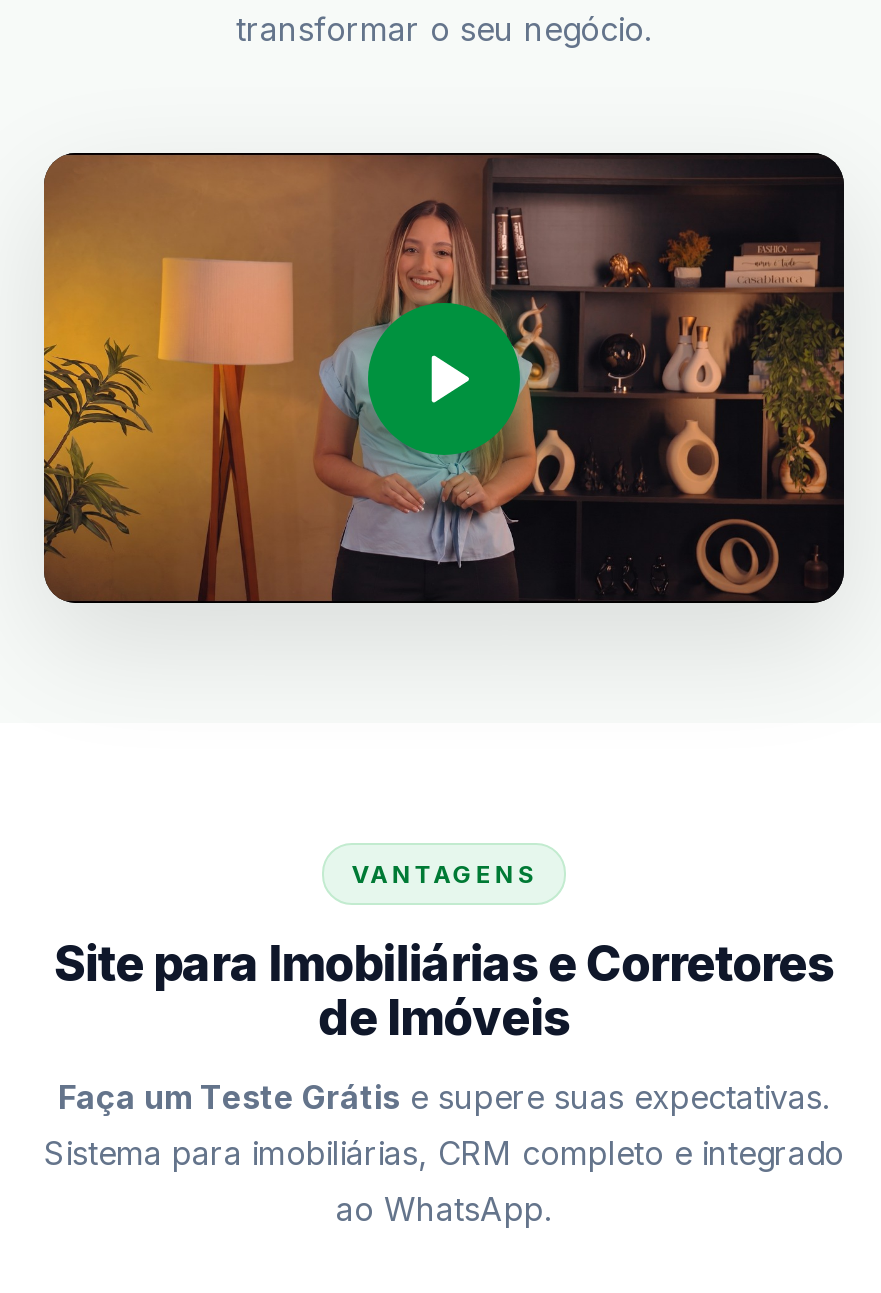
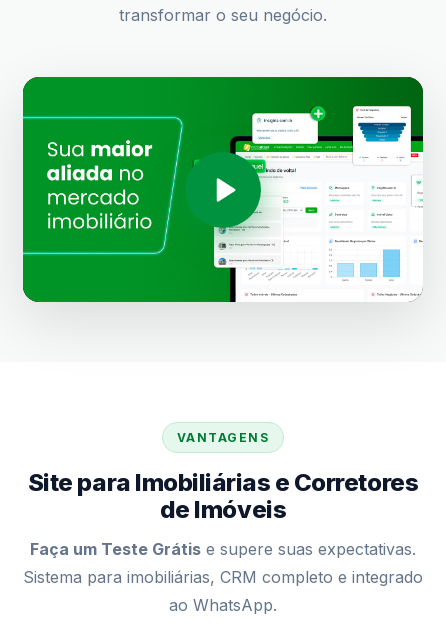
[42,151,846,605] [image] -> [22,76,424,303] [image]

